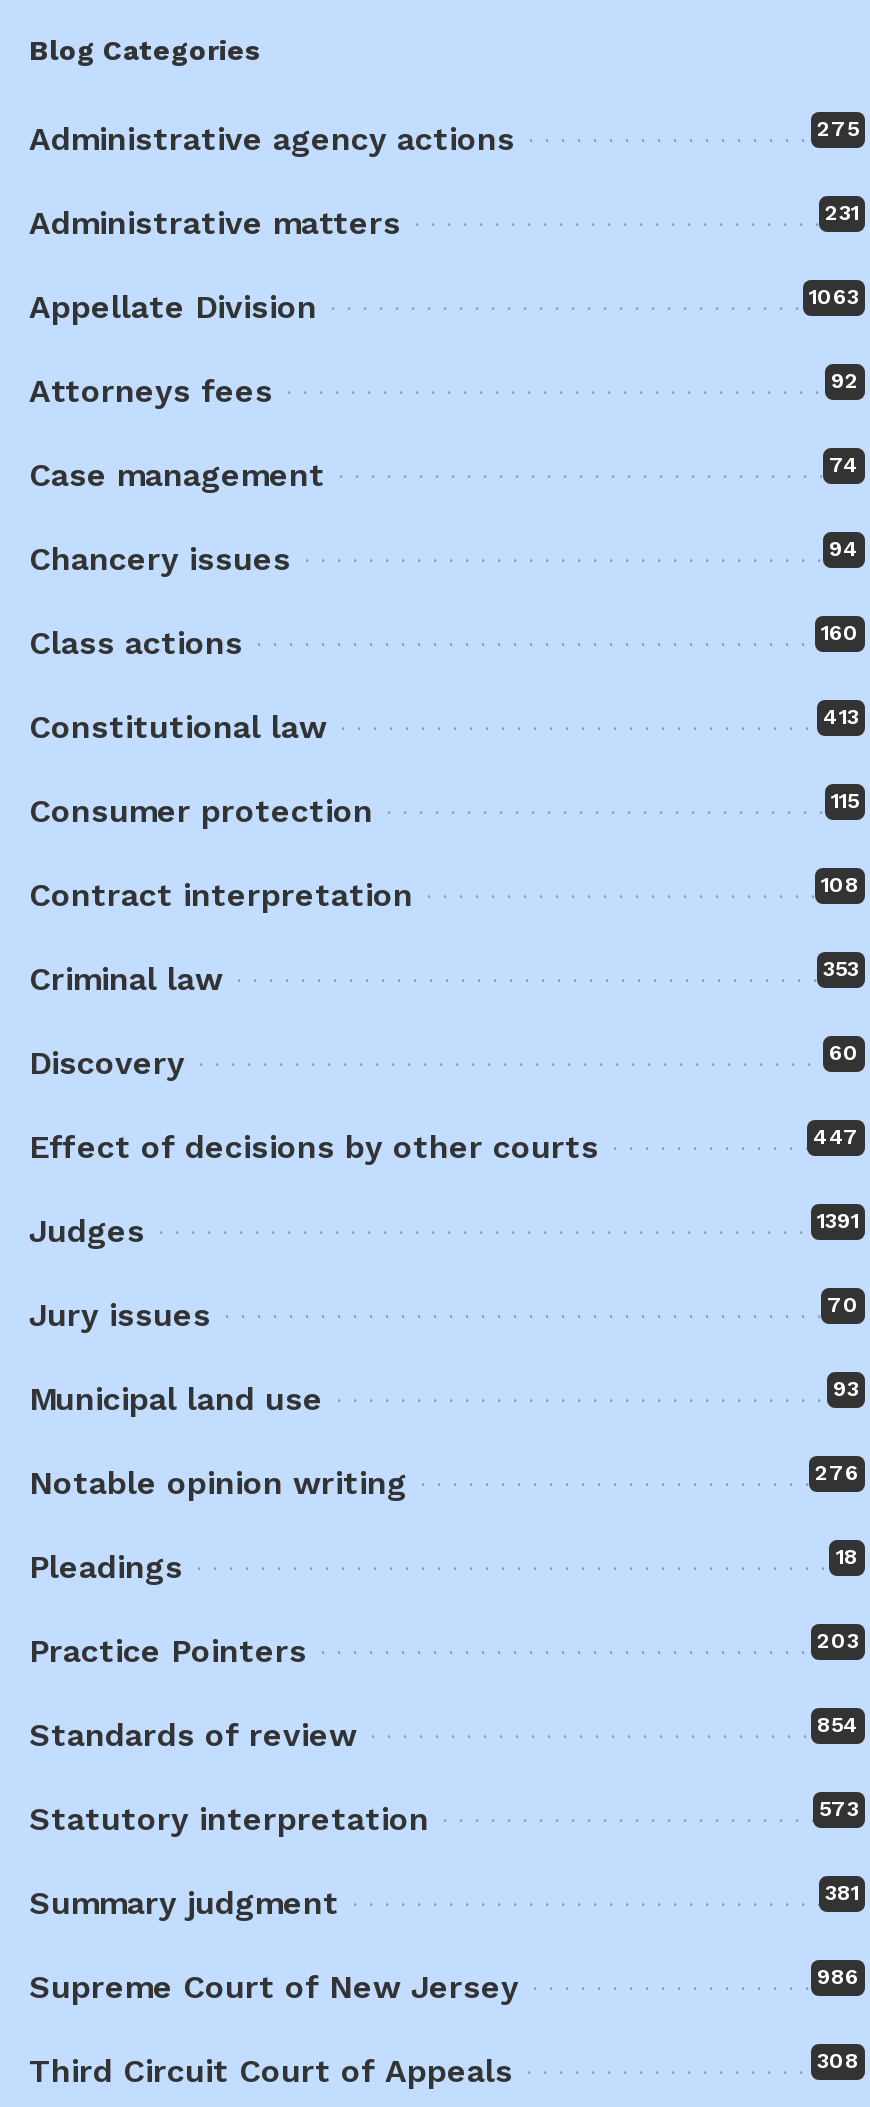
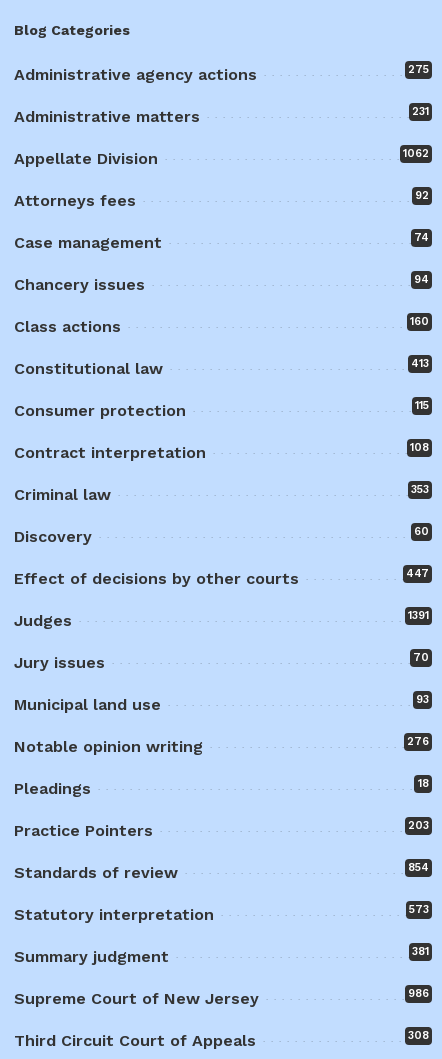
[809,284,859,310] 1063 -> [403,147,429,160] 1062

